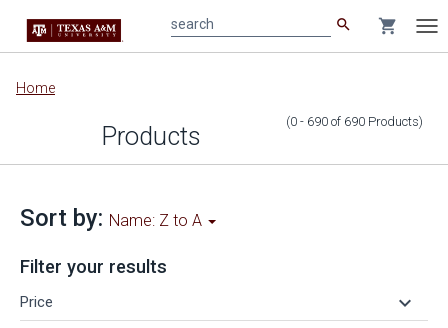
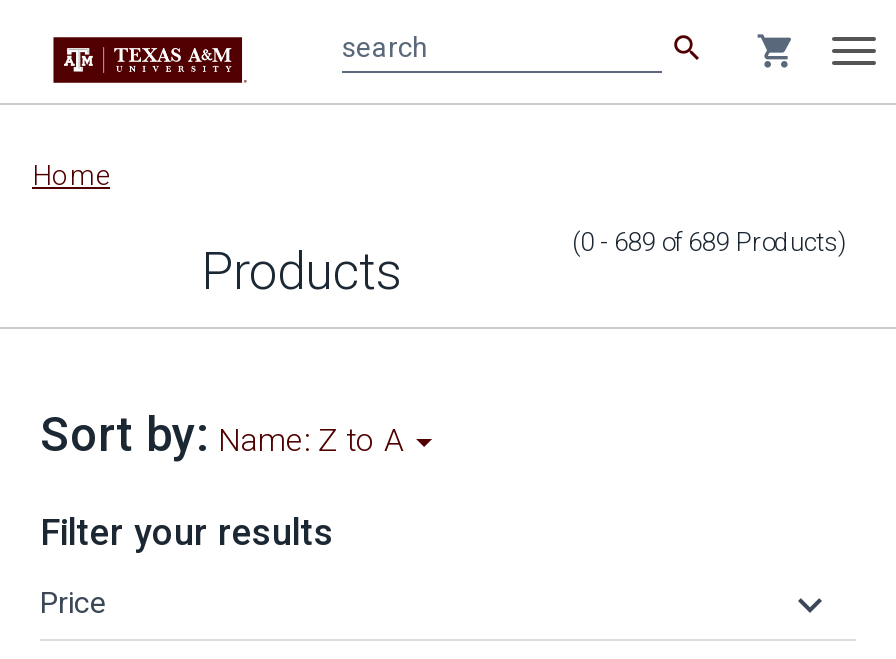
[286,114,423,129] (0 - 690 of 690 Products) -> [572,227,846,257] (0 - 689 of 689 Products)

